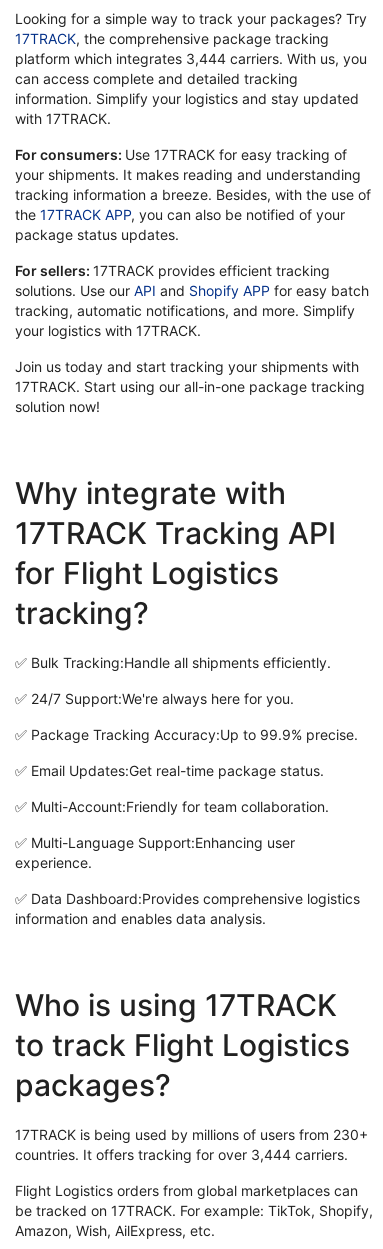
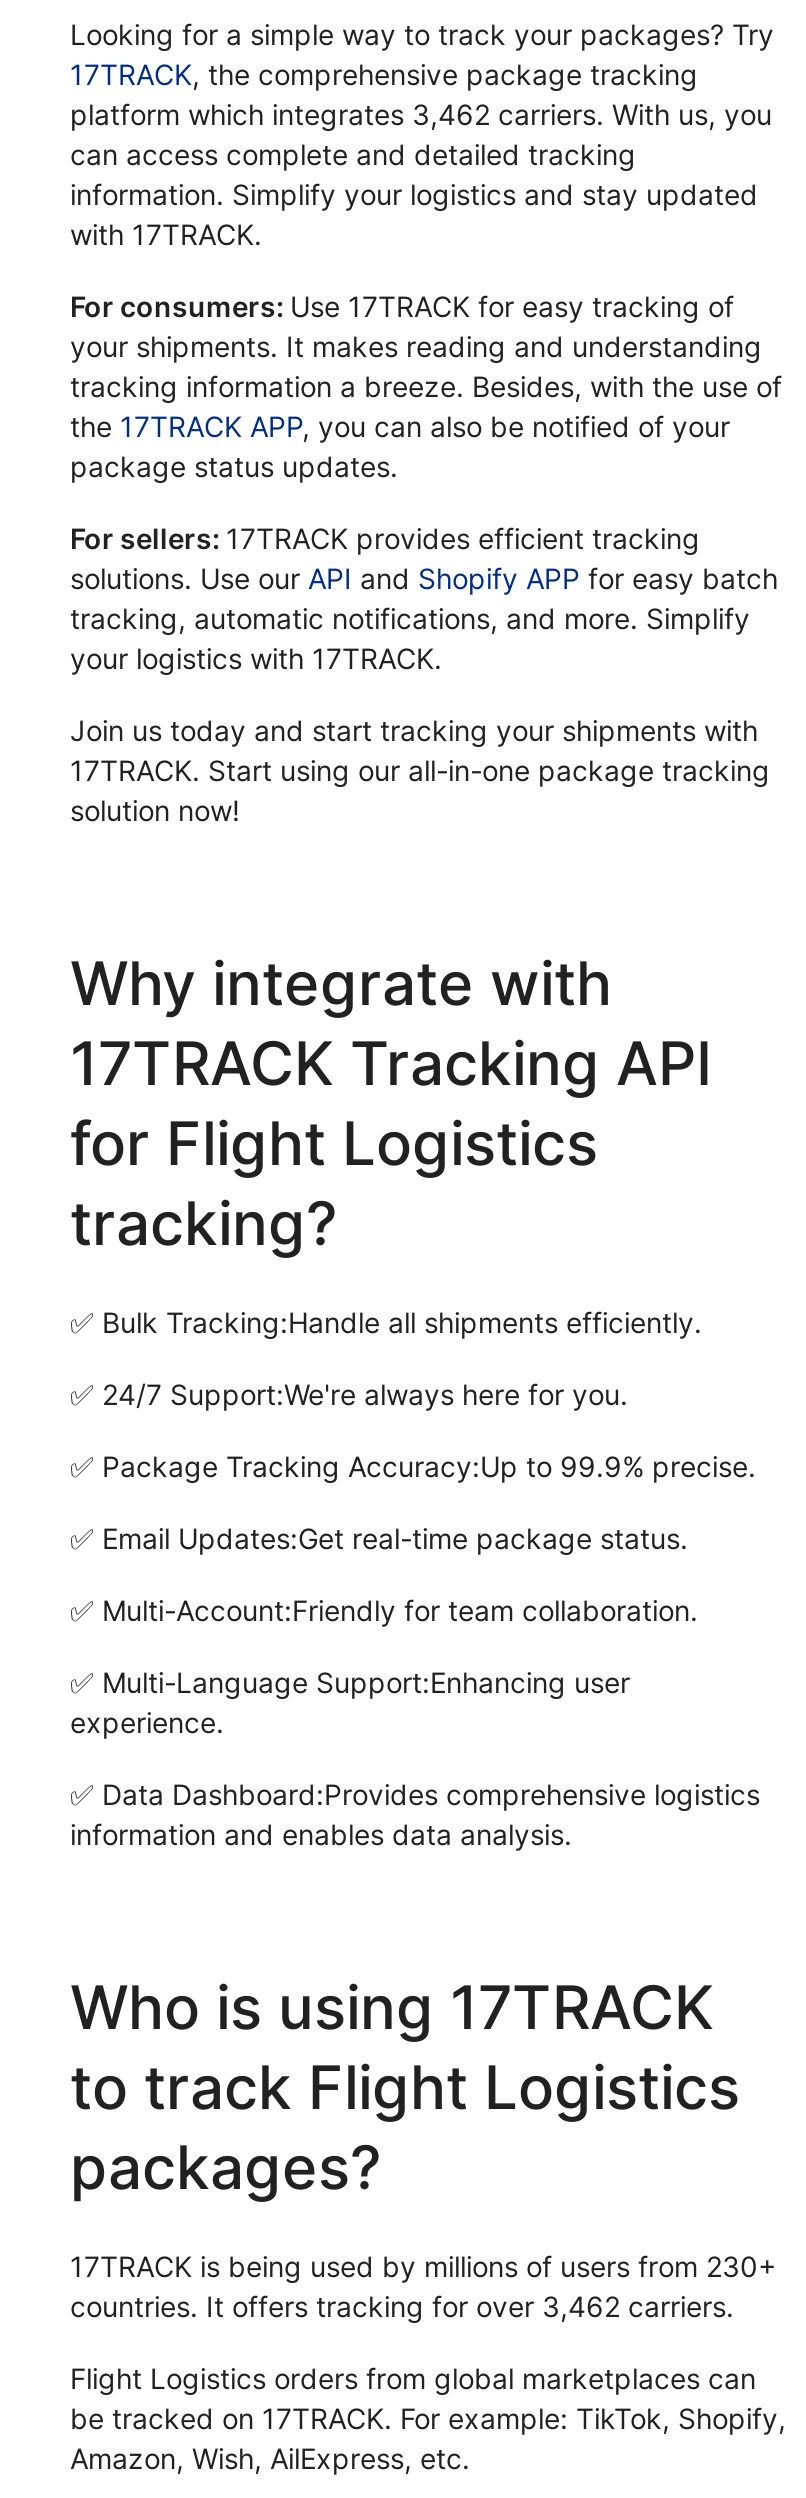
[15,50,367,67] platform which integrates 3,444 carriers. With us, you -> [70,98,772,132] platform which integrates 3,462 carriers. With us, you
[15,1146,348,1163] countries. It offers tracking for over 3,444 carriers. -> [70,2290,734,2324] countries. It offers tracking for over 3,462 carriers.

